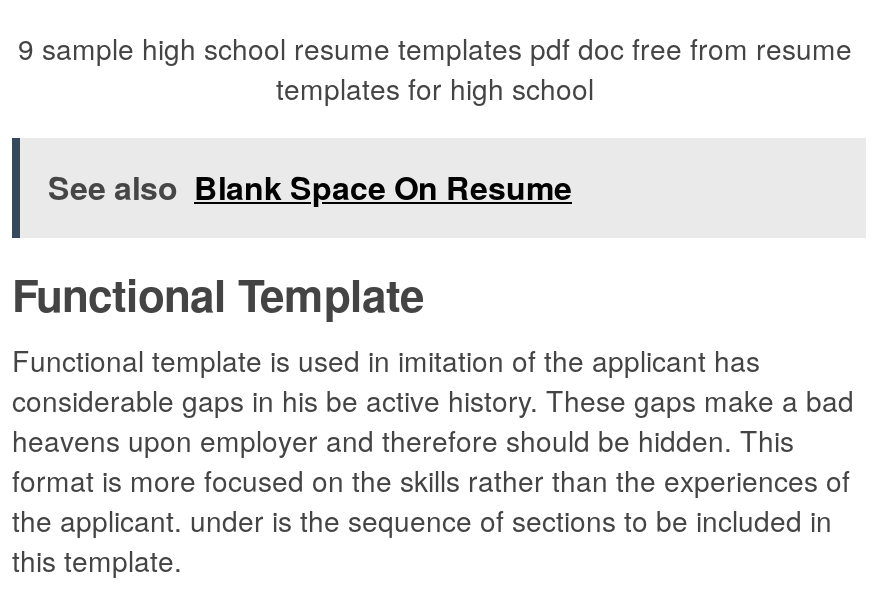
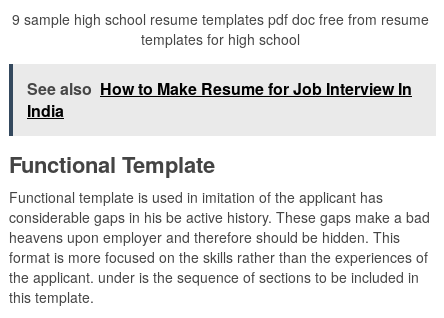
[48,165,572,211] See also Blank Space On Resume -> [27,77,412,122] See also How to Make Resume for Job Interview In | India

